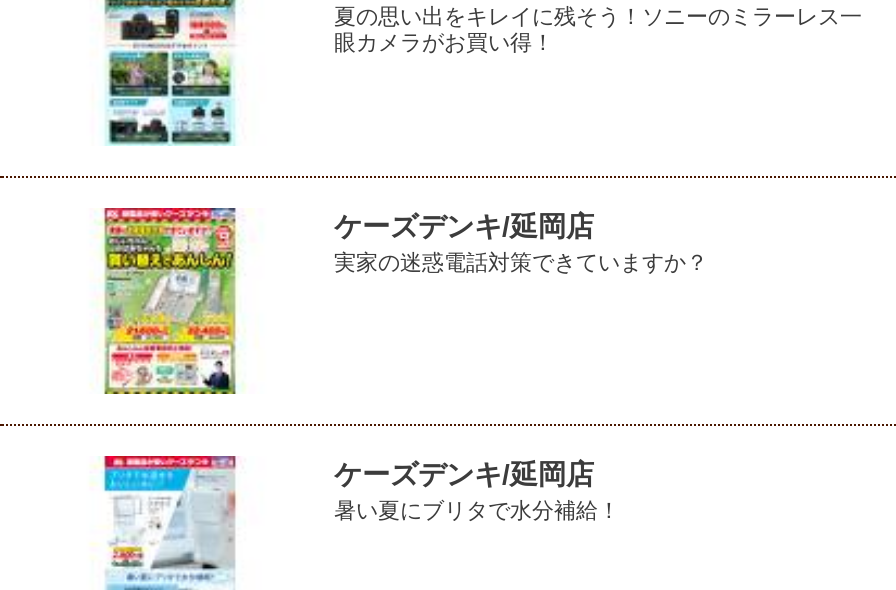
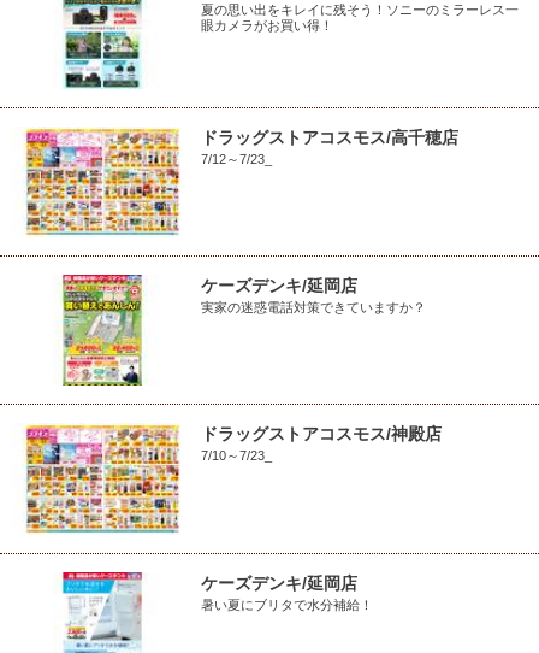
none -> [23,125,458,237] [image] | ドラッグストアコスモス/高千穂店 | 7/12～7/23_
none -> [23,423,442,535] [image] | ドラッグストアコスモス/神殿店 | 7/10～7/23_

